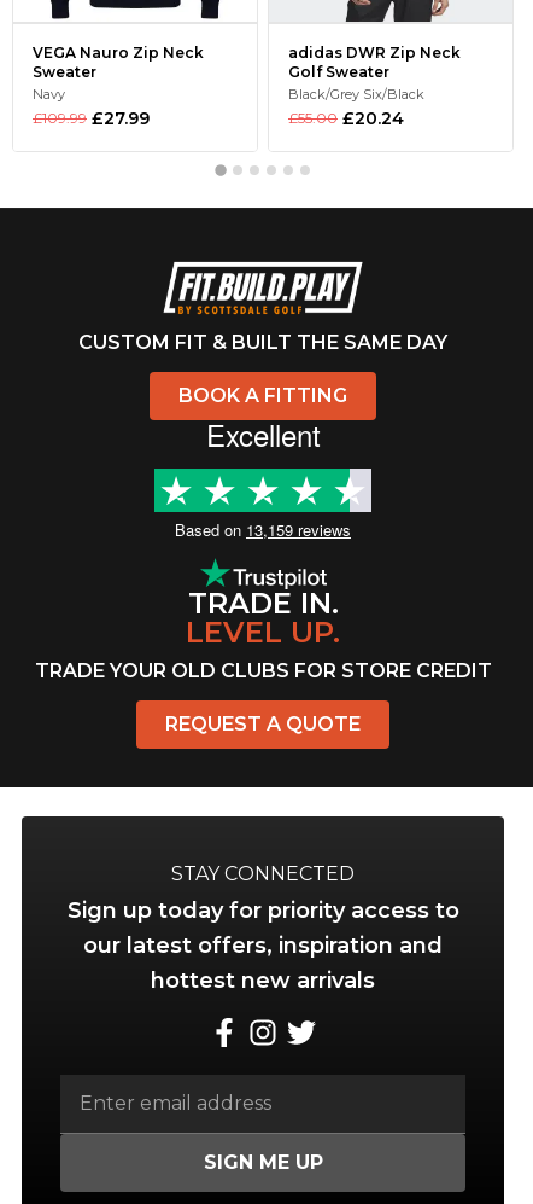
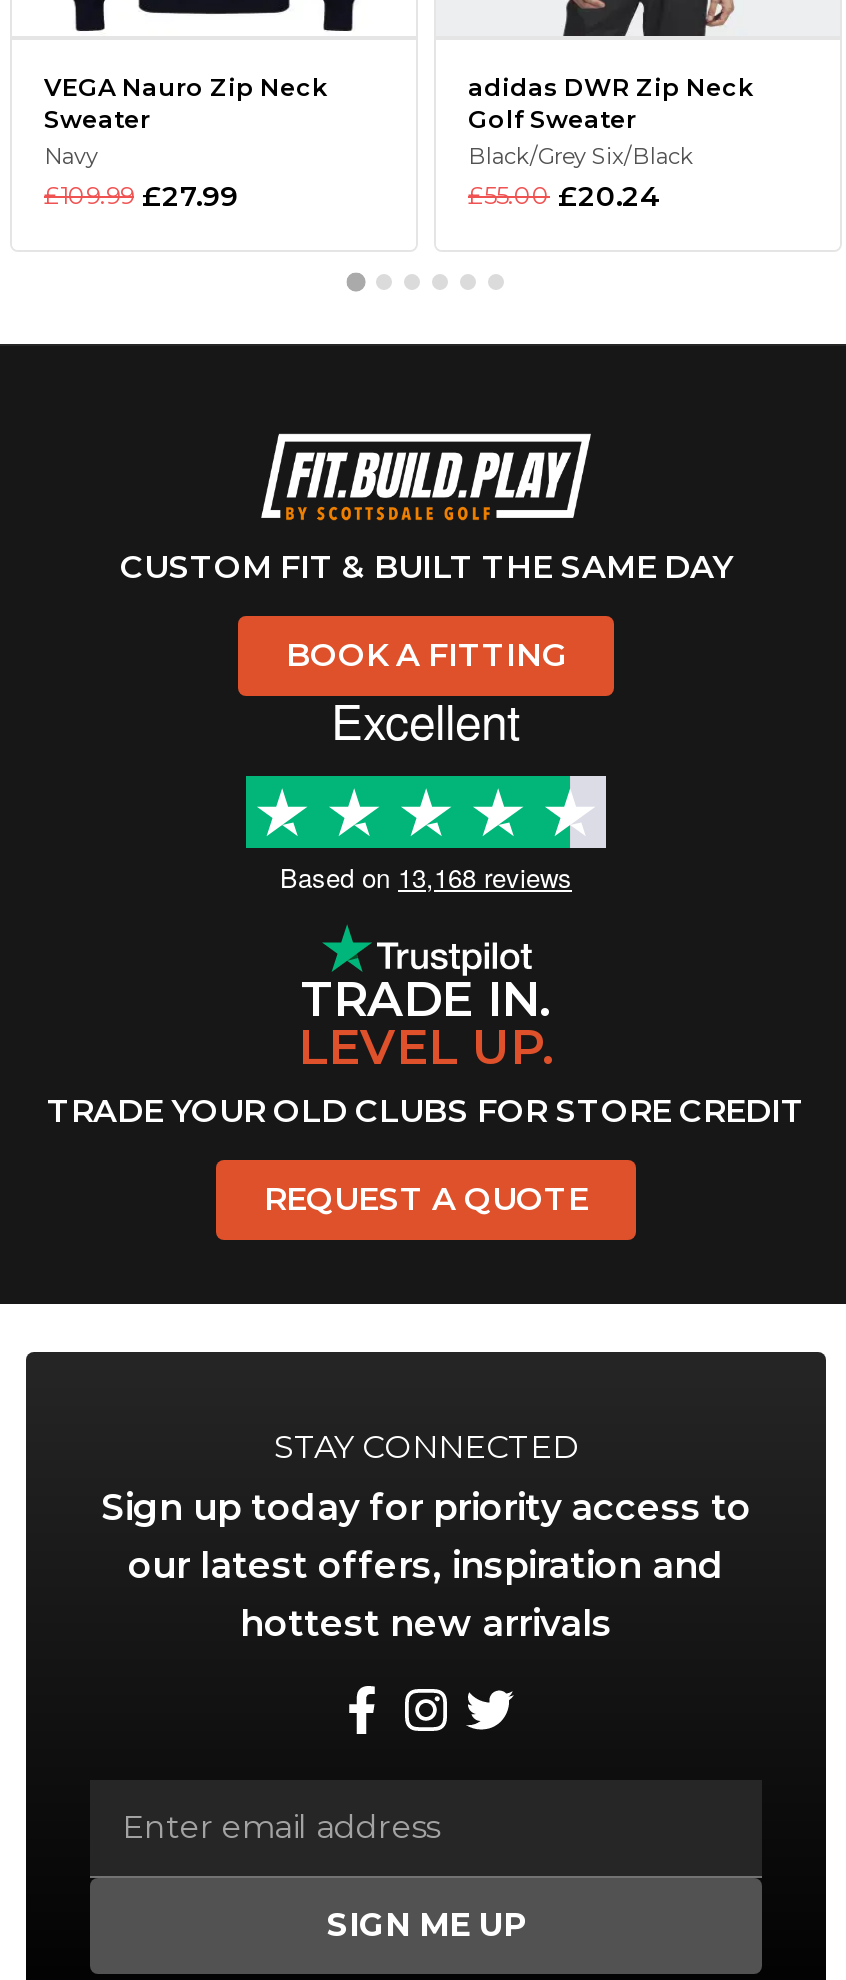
[175,518,351,541] Based on 13,159 reviews -> [280,858,572,896] Based on 13,168 reviews

